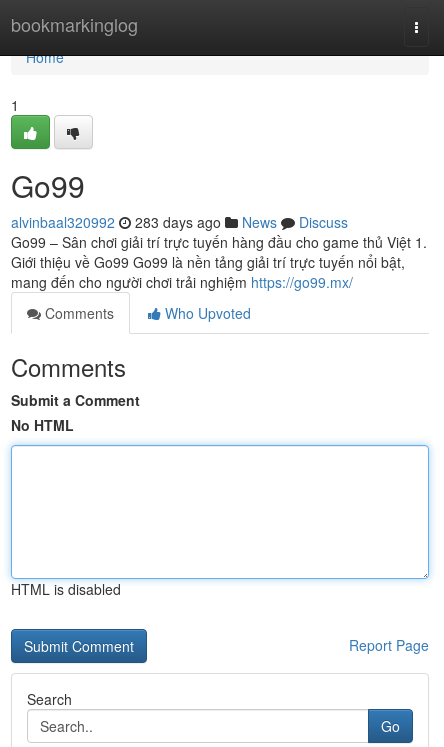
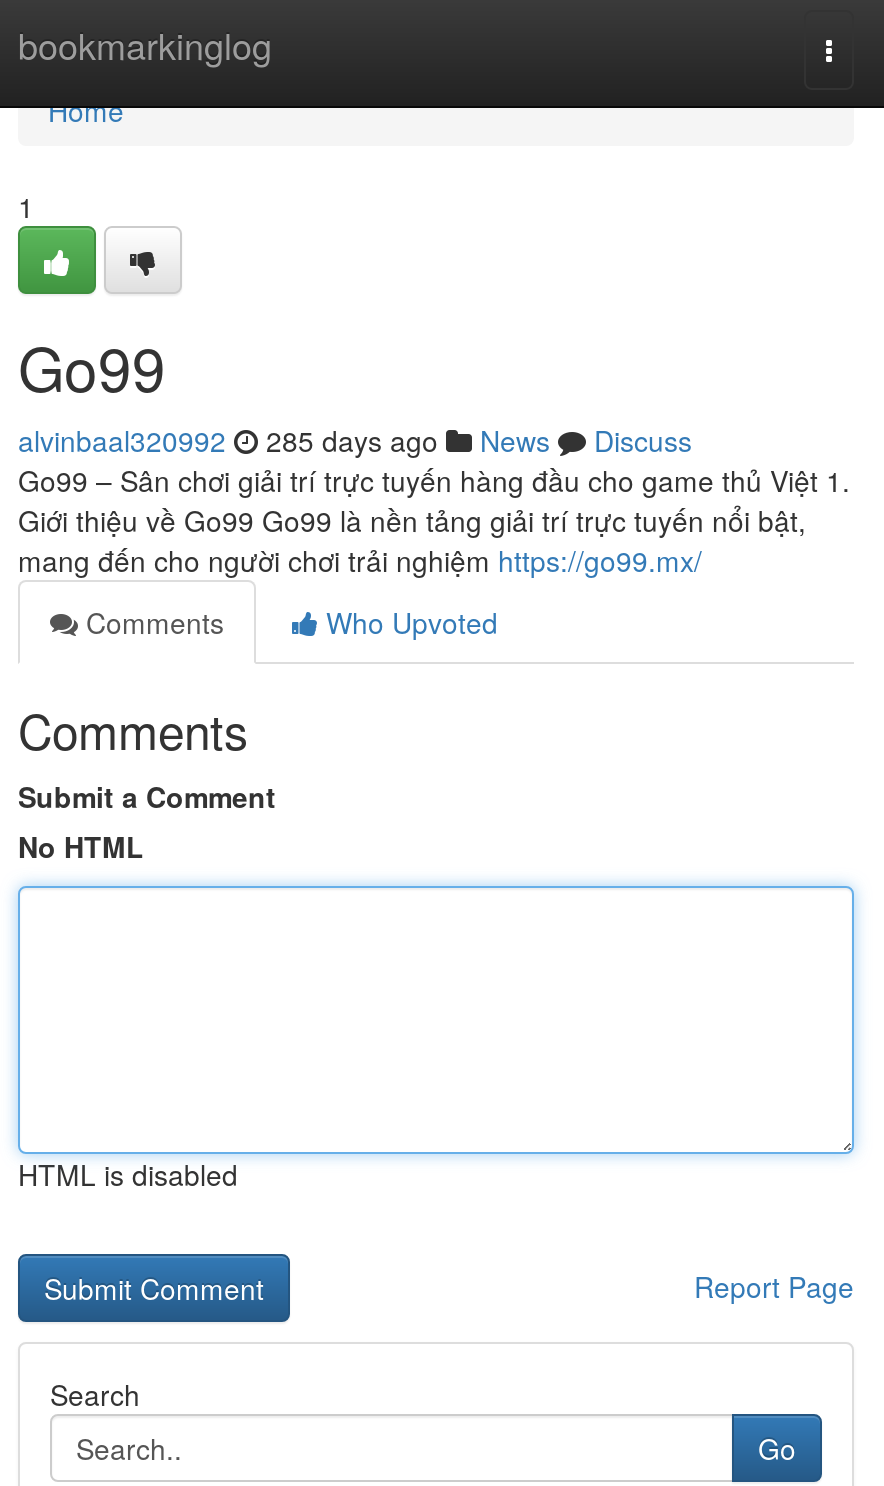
[11,212,348,232] alvinbaal320992 283 days ago News Discuss -> [18,420,692,460] alvinbaal320992 285 days ago News Discuss

